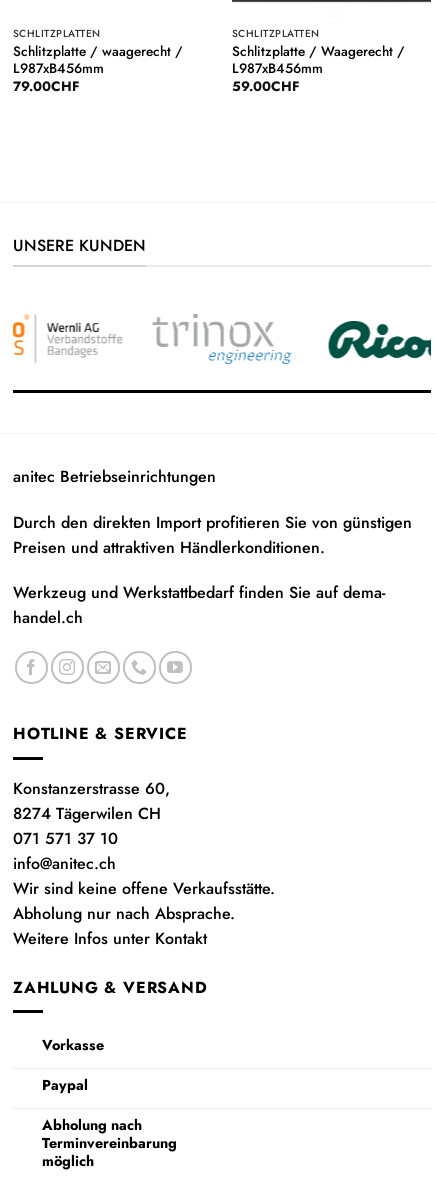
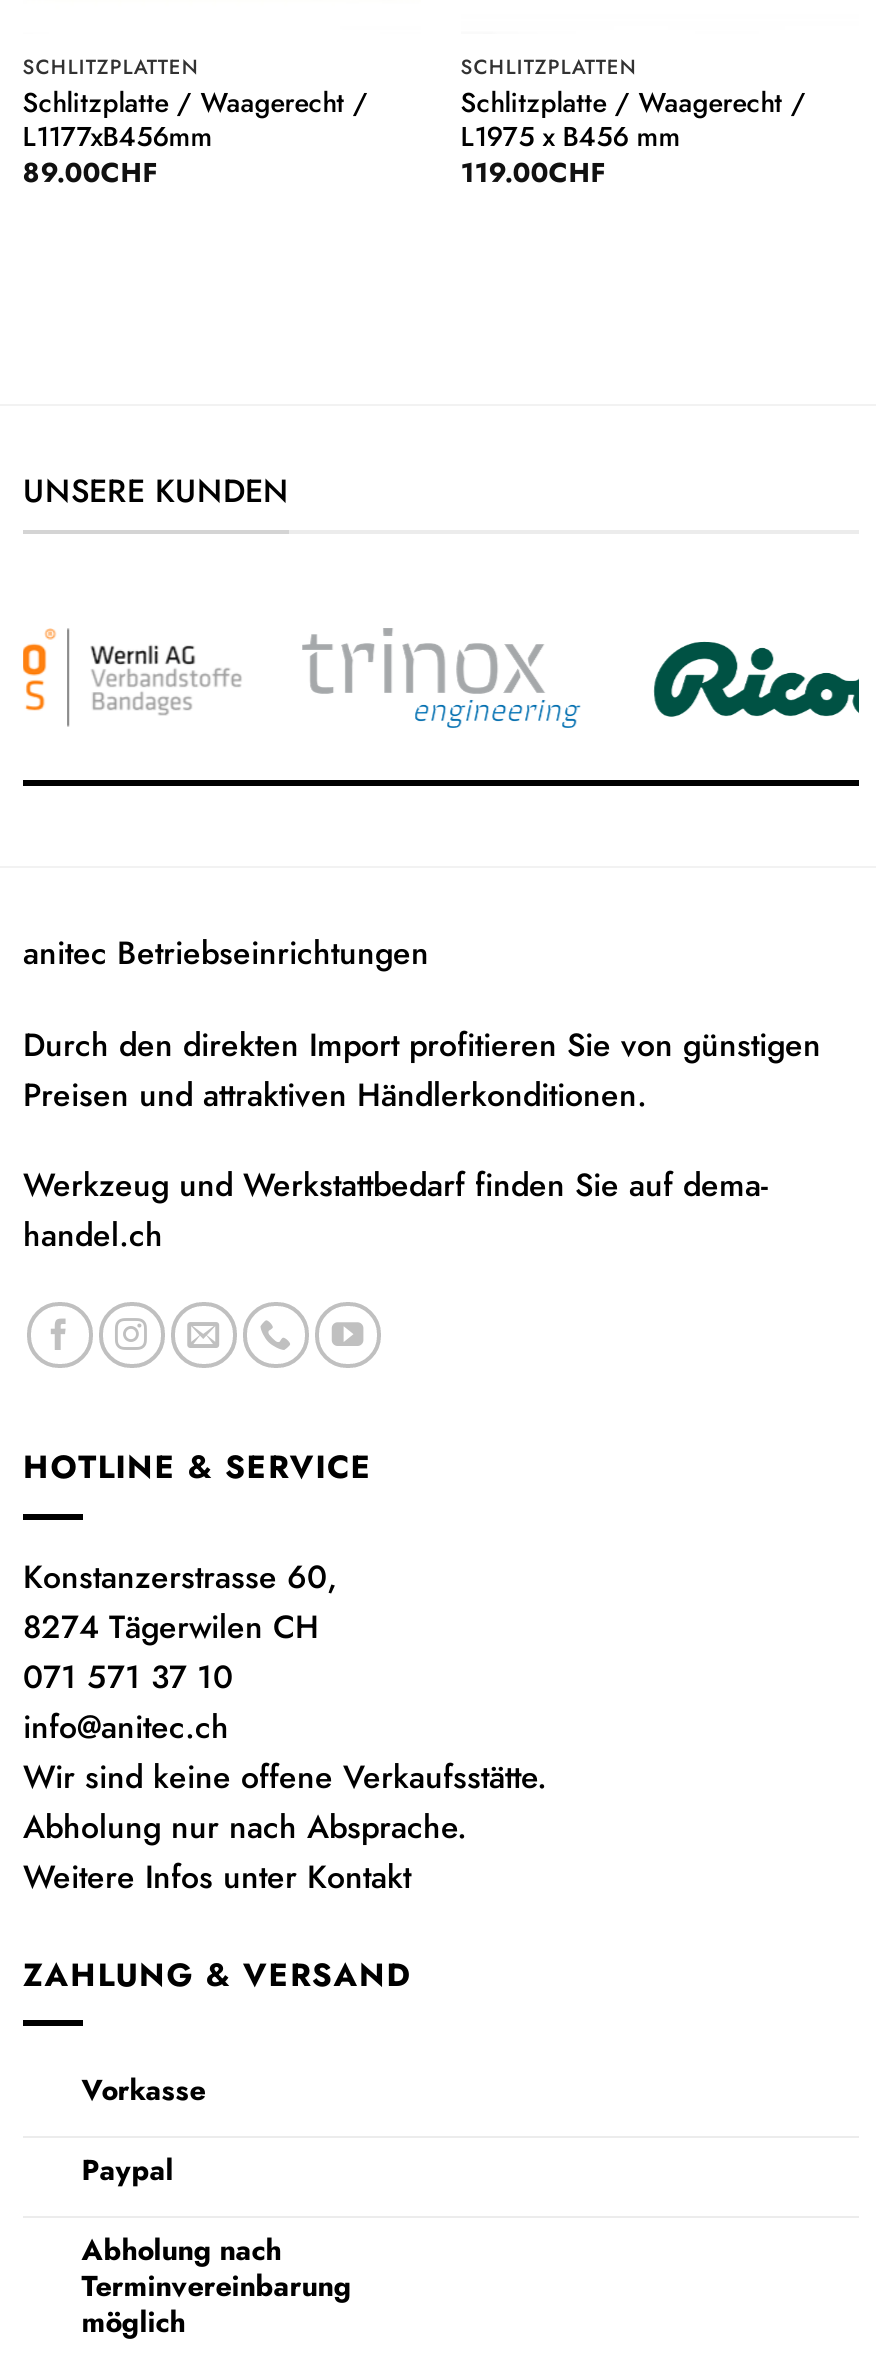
[13,41,183,96] Schlitzplatte / waagerecht / | L987xB456mm | 79.00CHF -> [23,81,369,192] Schlitzplatte / Waagerecht / | L1177xB456mm | 89.00CHF
[232,58,323,96] L987xB456mm | 59.00CHF -> [461,115,681,192] L1975 x B456 mm | 119.00CHF

